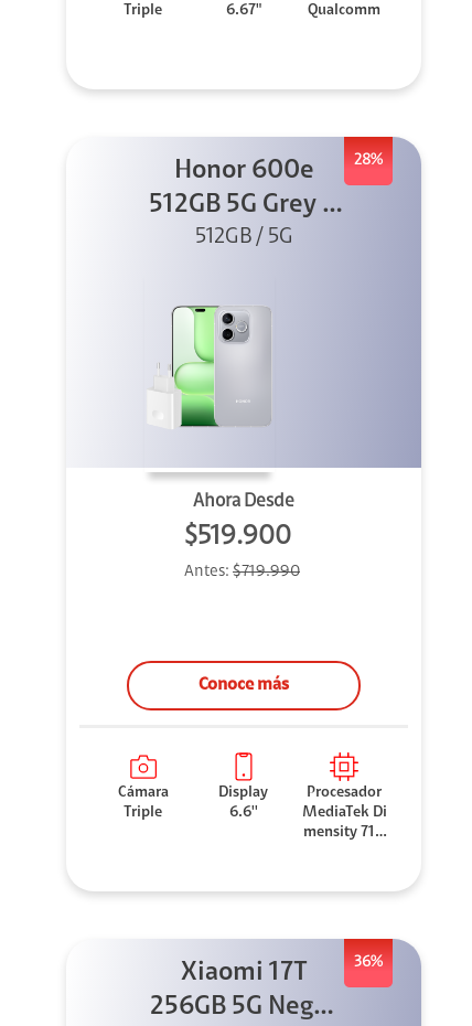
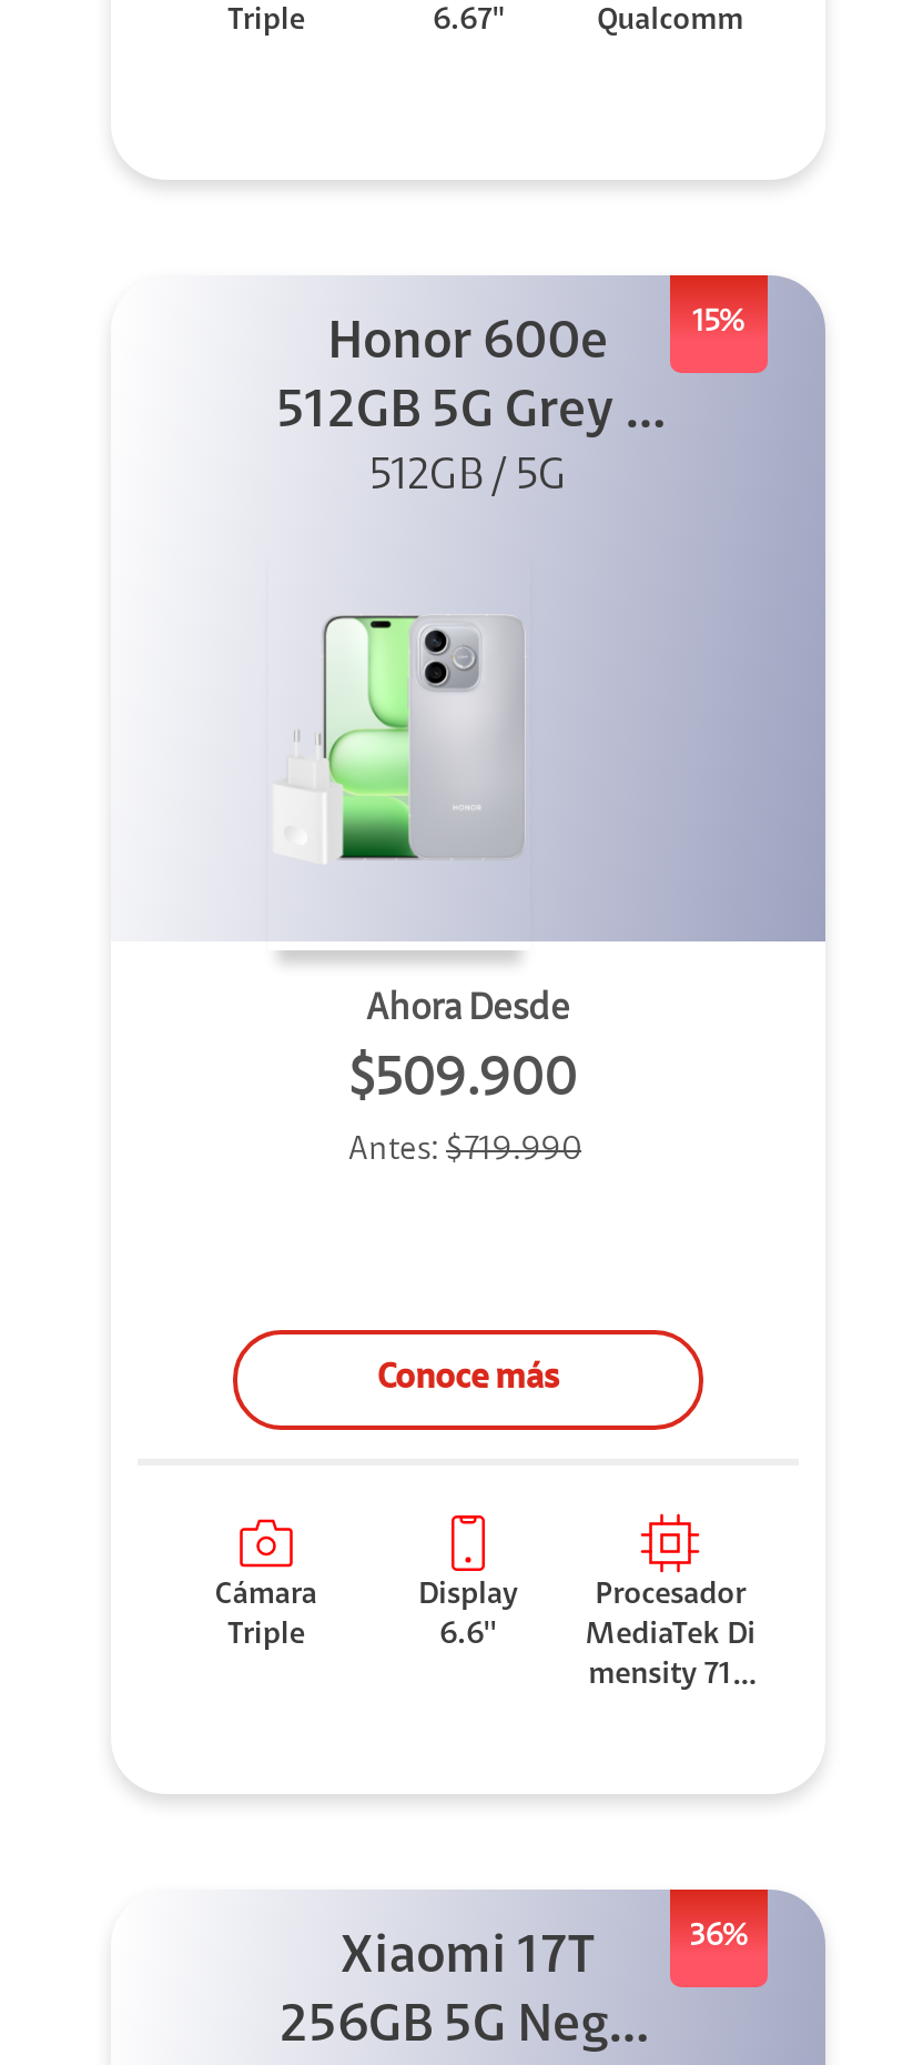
[354,154,382,169] 28% -> [693,309,744,340] 15%
[184,524,291,551] $519.900 -> [348,1055,577,1108] $509.900

